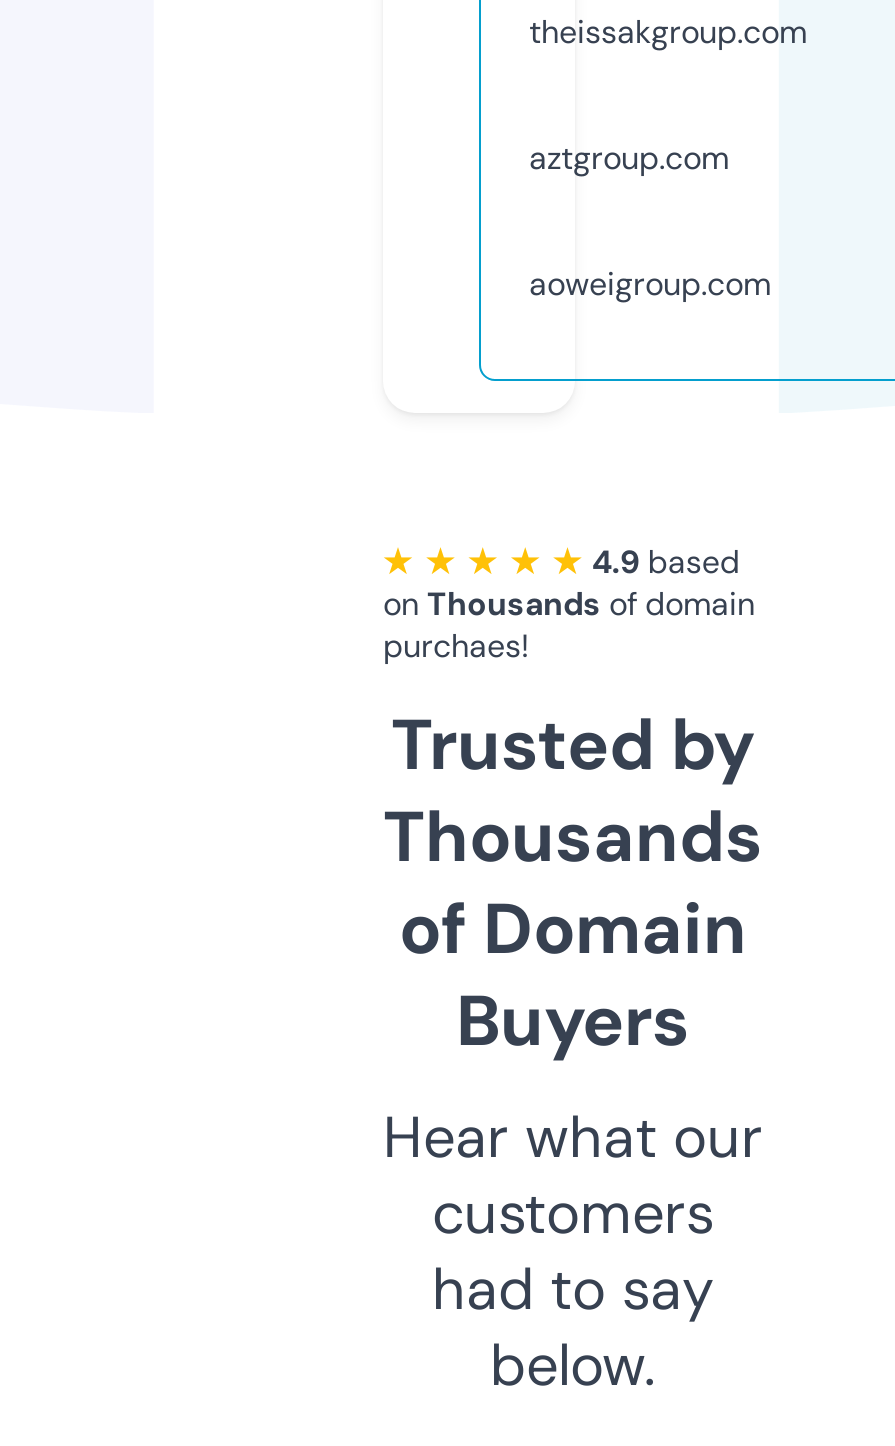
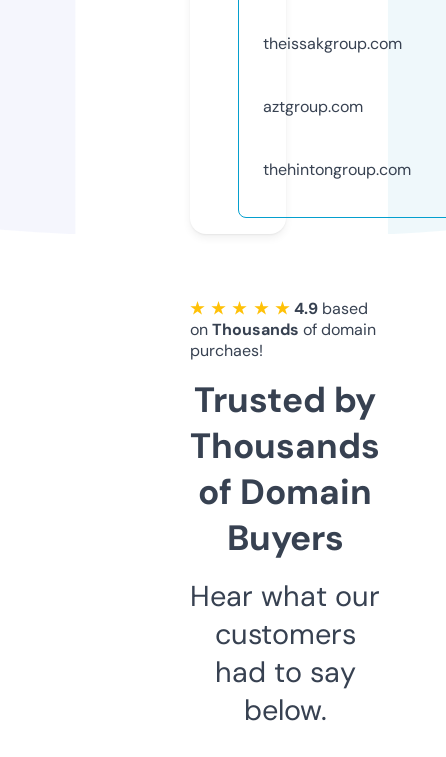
[529,263,771,305] aoweigroup.com -> [263,159,411,180] thehintongroup.com

